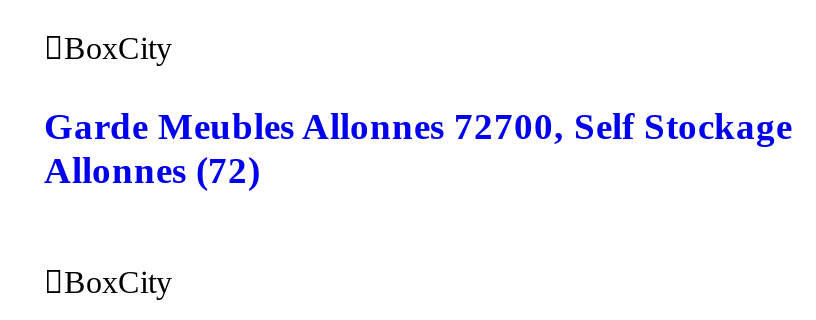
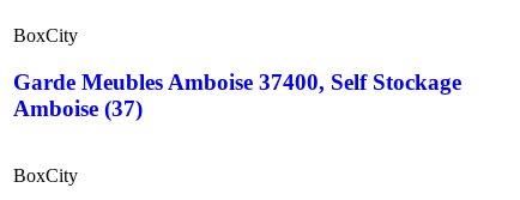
[44,104,792,190] Garde Meubles Allonnes 72700, Self Stockage | Allonnes (72) -> [13,69,461,120] Garde Meubles Amboise 37400, Self Stockage | Amboise (37)

